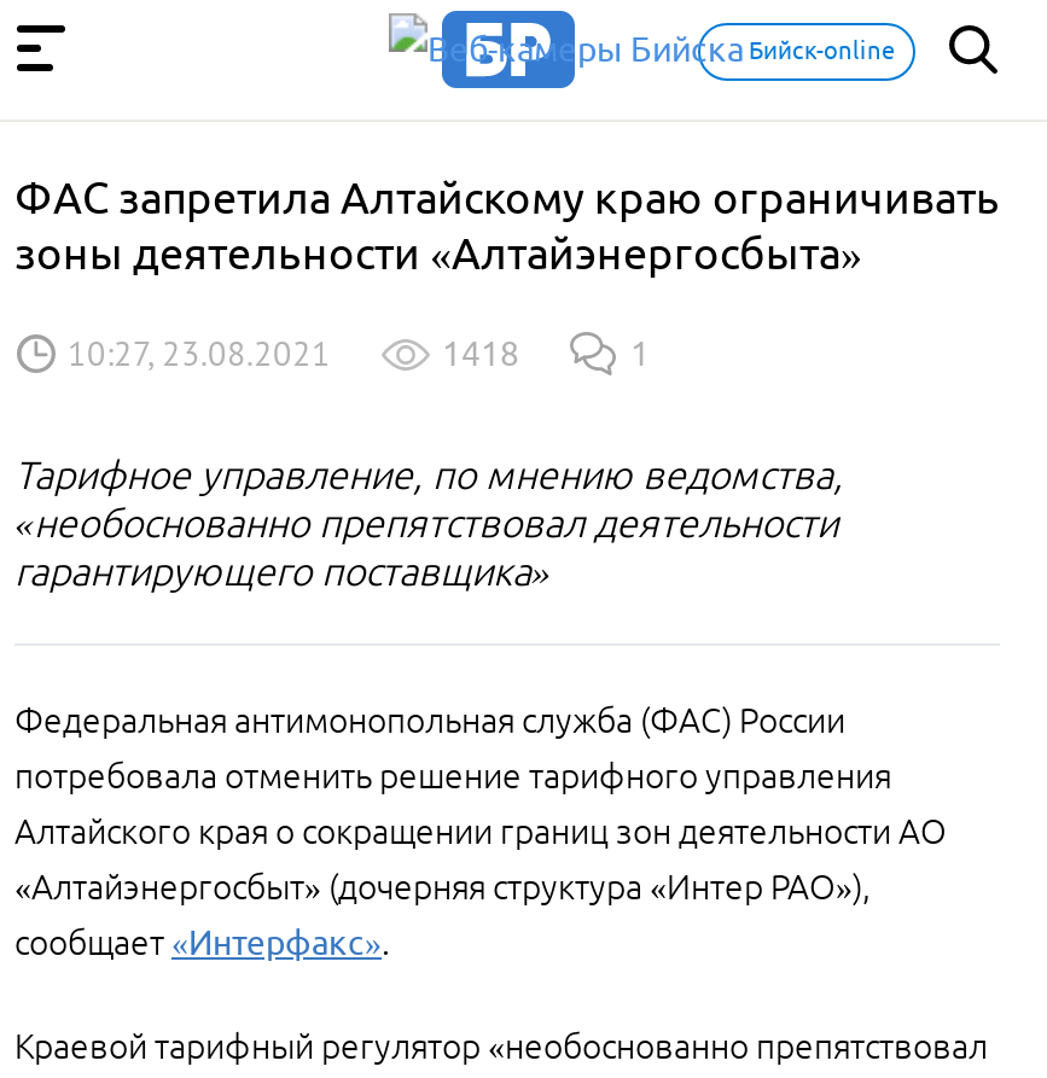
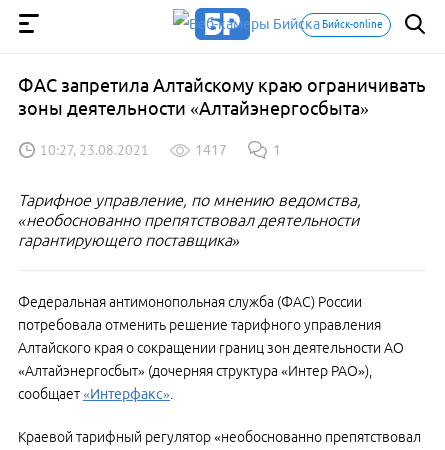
[442,334,519,373] 1418 -> [195,142,227,158] 1417

